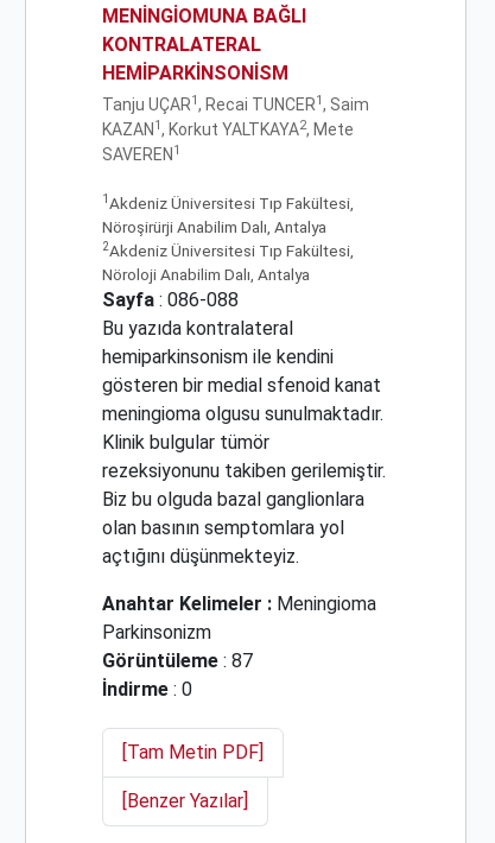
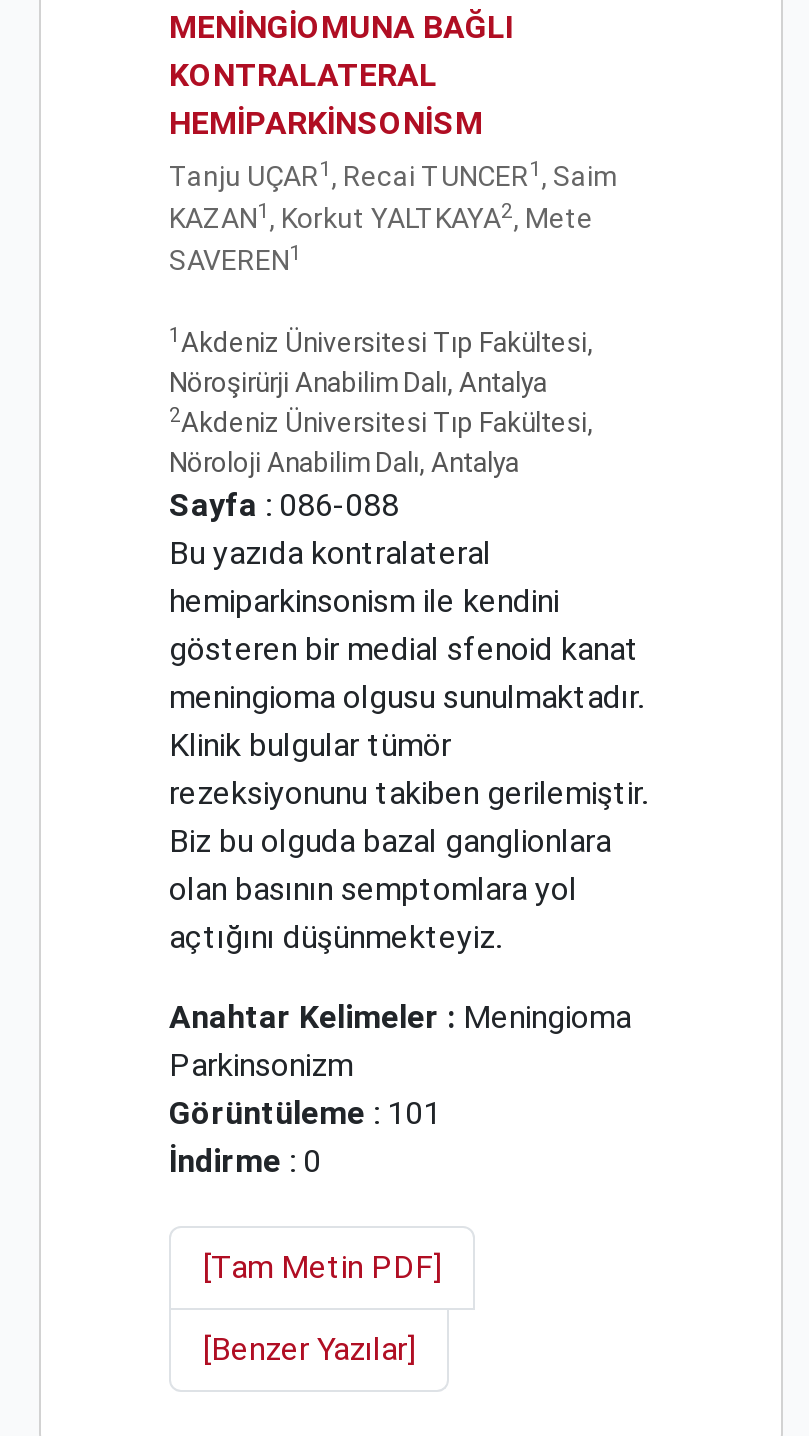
[102,650,253,672] Görüntüleme: 87 -> [169,1095,441,1133] Görüntüleme: 101

